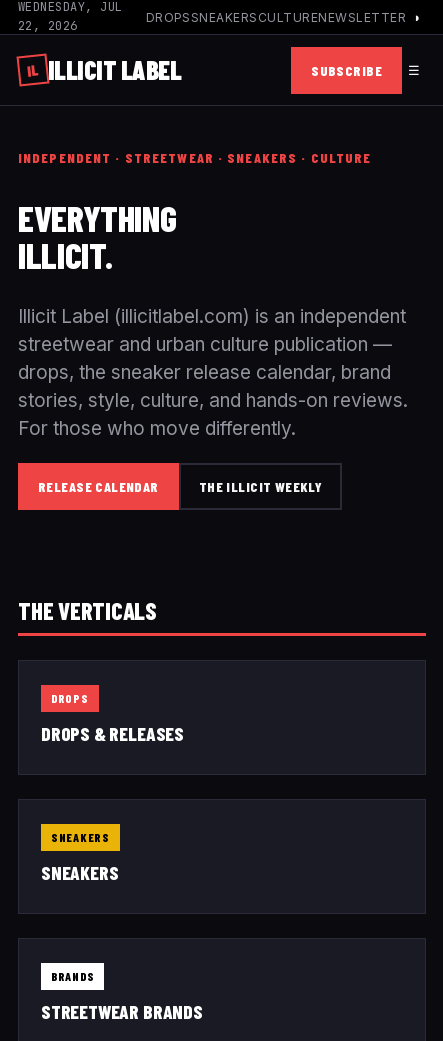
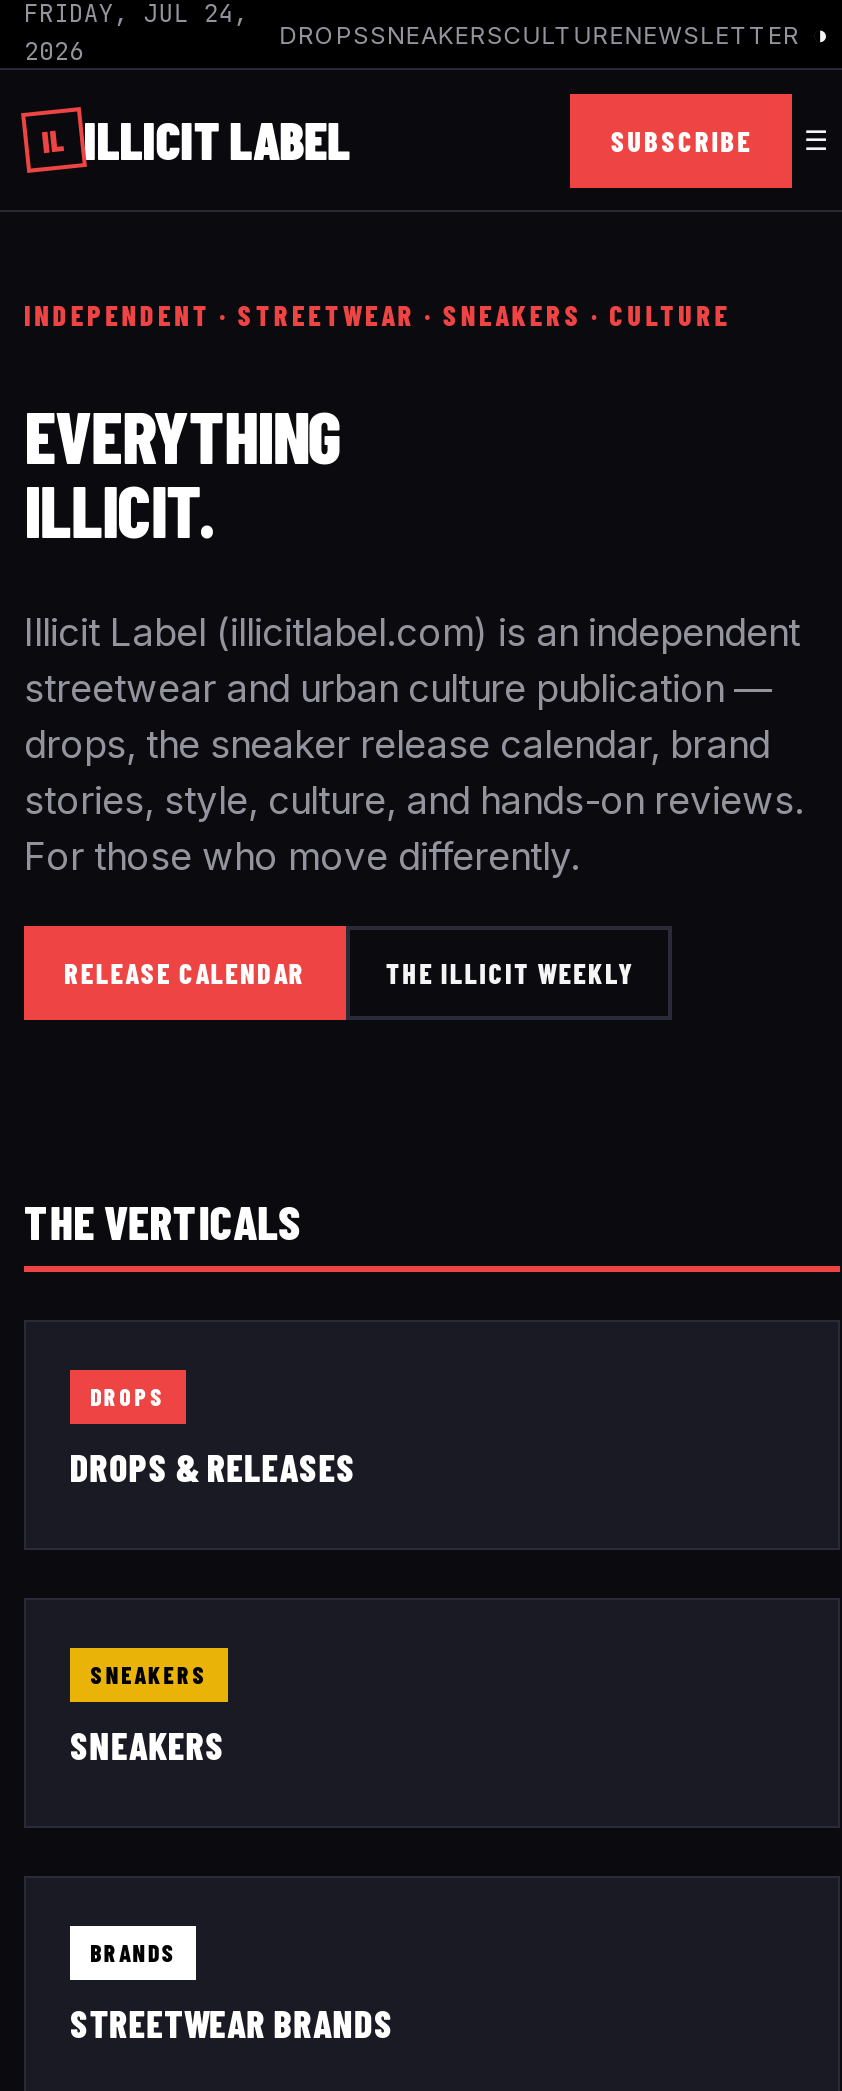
[18,0,123,34] WEDNESDAY, JUL | 22, 2026 -> [24,0,248,68] FRIDAY, JUL 24, | 2026

